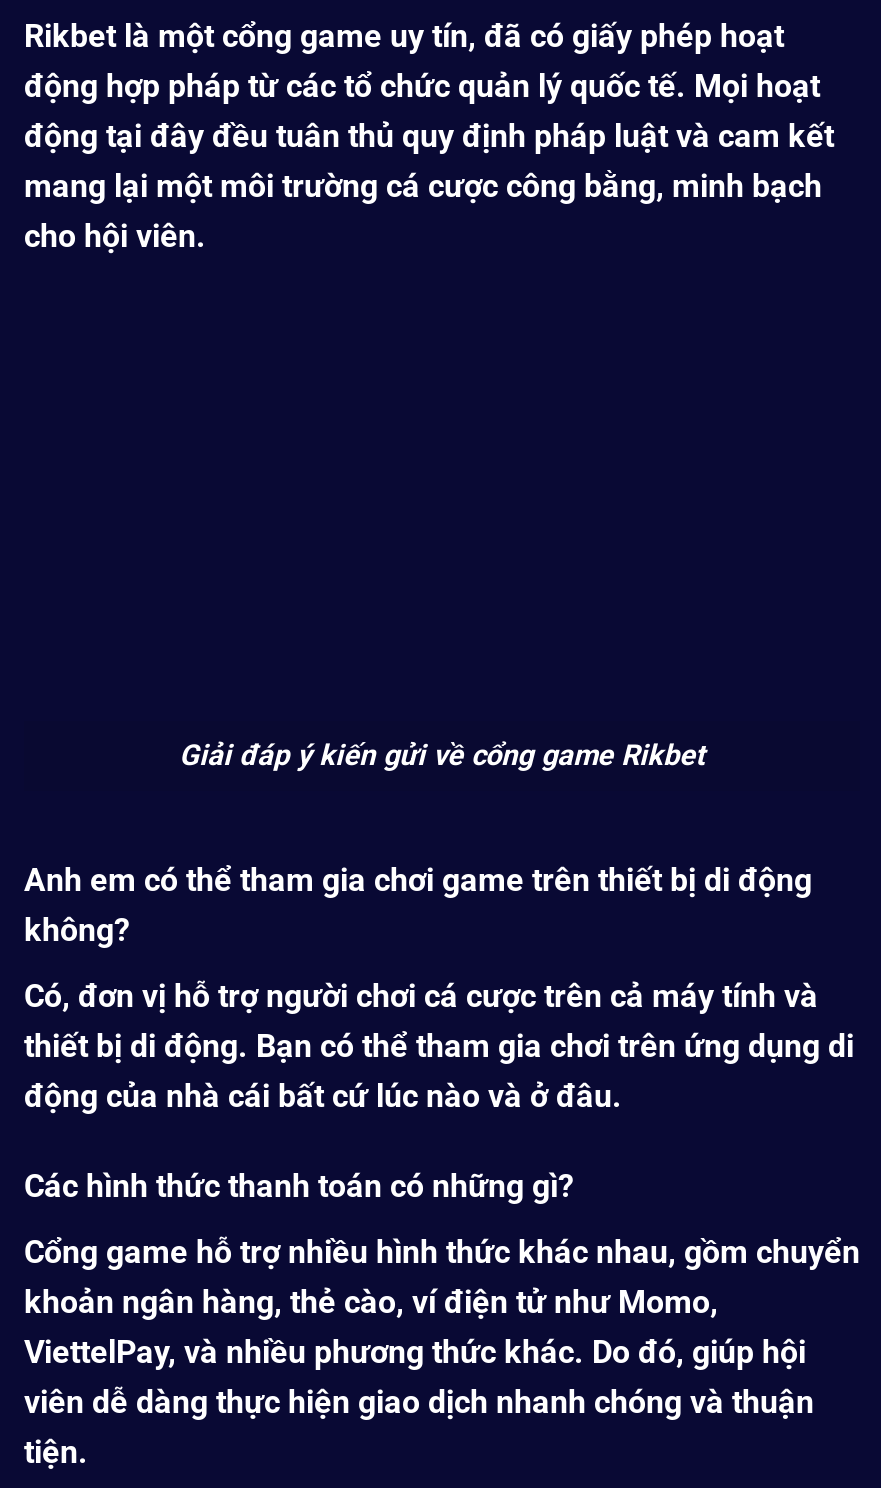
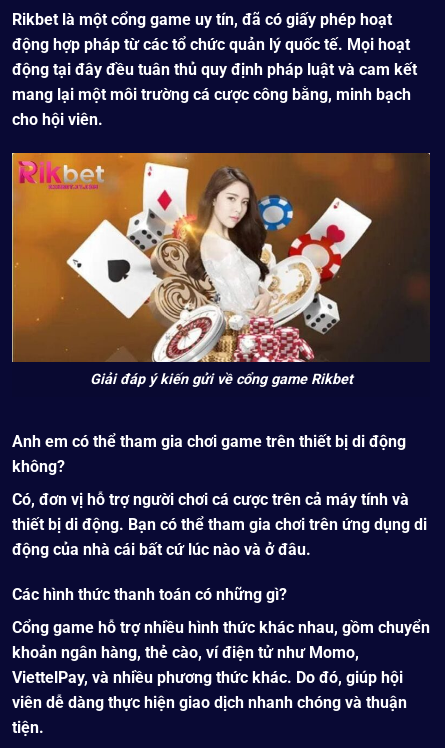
none -> [11,152,431,363] [image]

